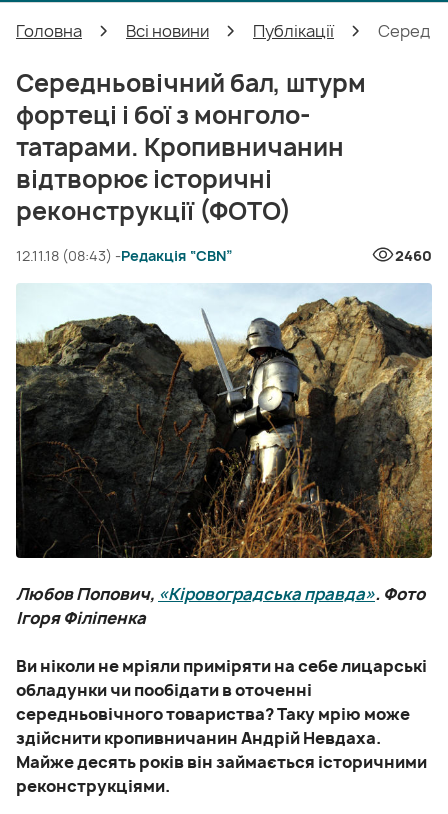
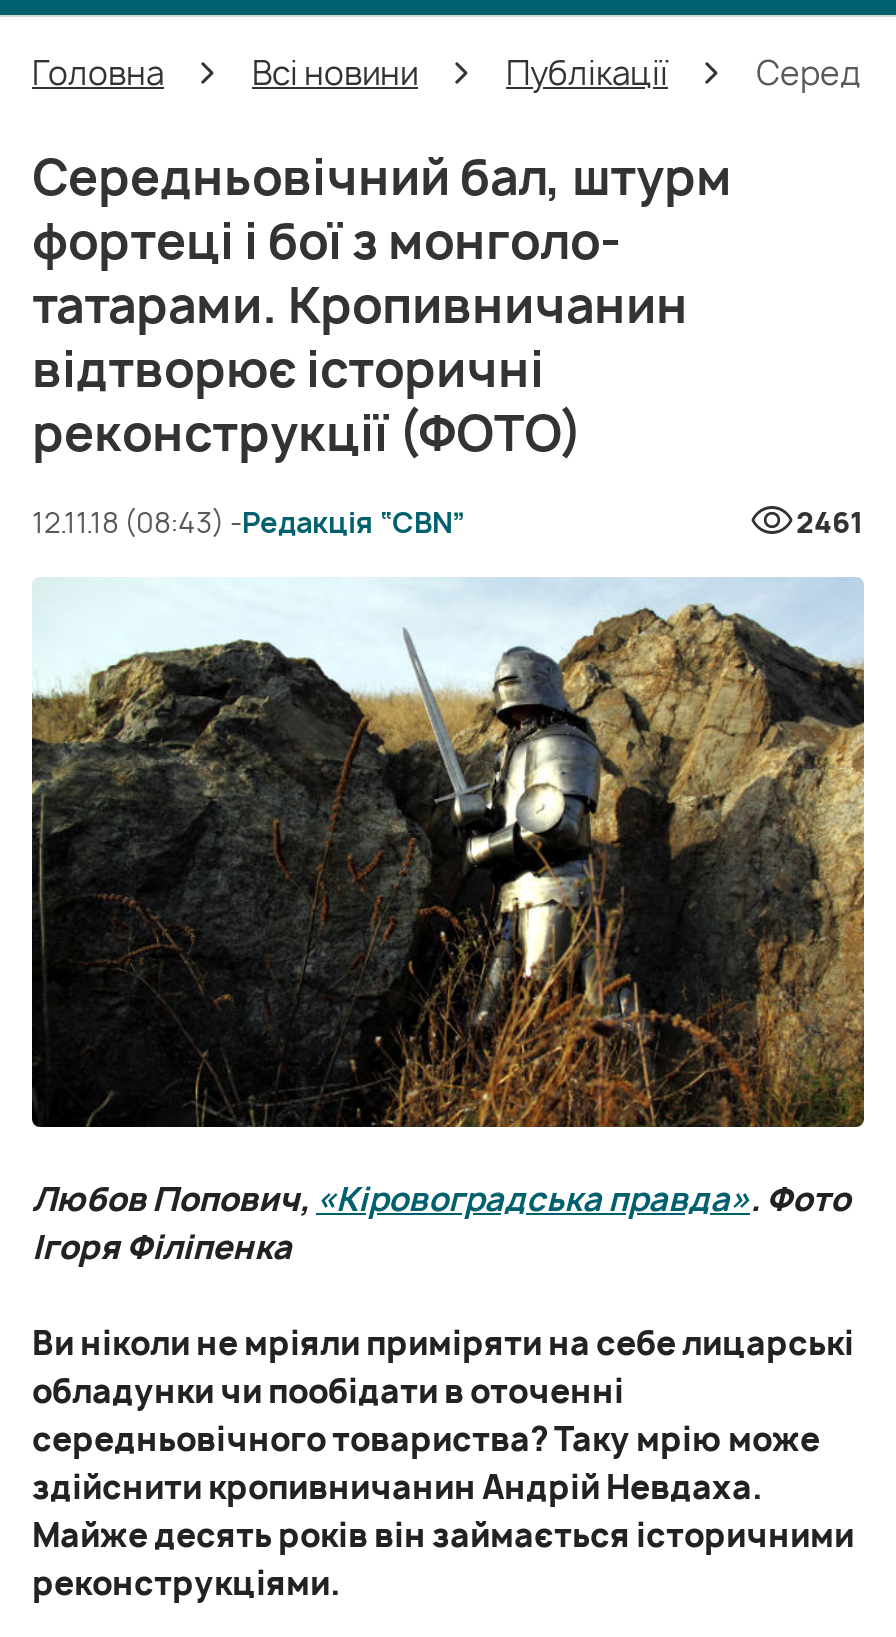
[395,245,432,264] 2460 -> [796,502,864,540] 2461

